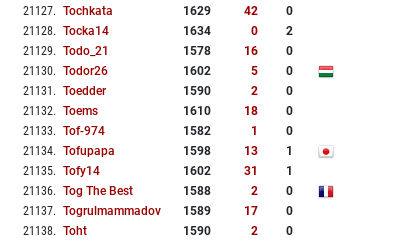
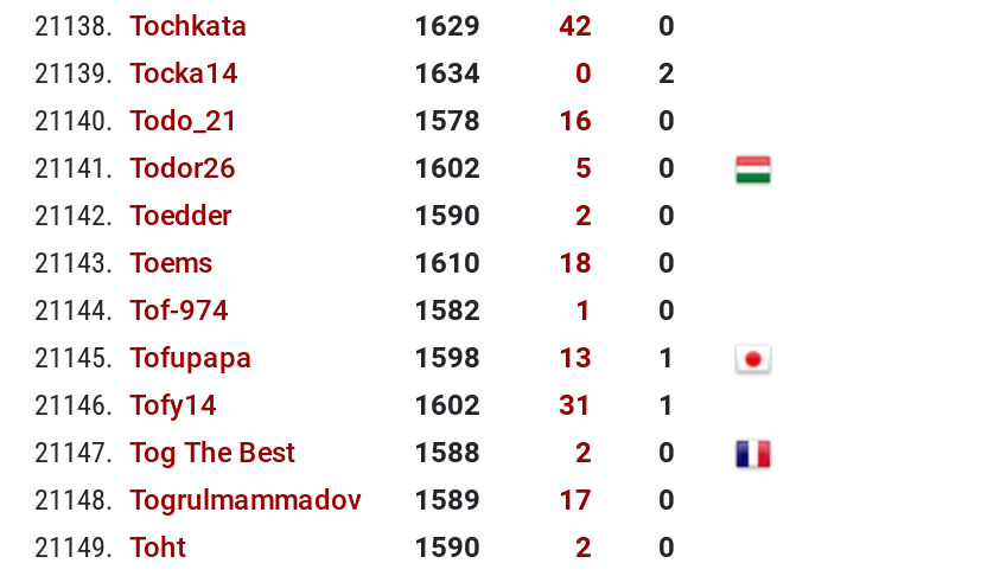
[23,4,113,18] 21127. Tochkata -> [34,10,248,43] 21138. Tochkata
[23,24,109,38] 21128. Tocka14 -> [34,57,238,91] 21139. Tocka14
[23,44,109,58] 21129. Todo_21 -> [34,105,238,138] 21140. Todo_21
[23,64,108,78] 21130. Todor26 -> [34,152,236,185] 21141. Todor26
[23,84,106,98] 21131. Toedder -> [34,200,231,233] 21142. Toedder
[23,104,98,118] 21132. Toems -> [34,247,212,280] 21143. Toems
[23,124,105,138] 21133. Tof-974 -> [34,294,229,328] 21144. Tof-974
[23,144,115,158] 21134. Tofupapa -> [34,342,253,375] 21145. Tofupapa
[23,164,100,178] 21135. Tofy14 -> [34,389,217,422] 21146. Tofy14
[23,184,133,198] 21136. Tog The Best -> [34,437,295,470] 21147. Tog The Best
[23,204,161,218] 21137. Togrulmammadov -> [34,484,362,517] 21148. Togrulmammadov
[23,224,87,238] 21138. Toht -> [34,531,186,565] 21149. Toht

